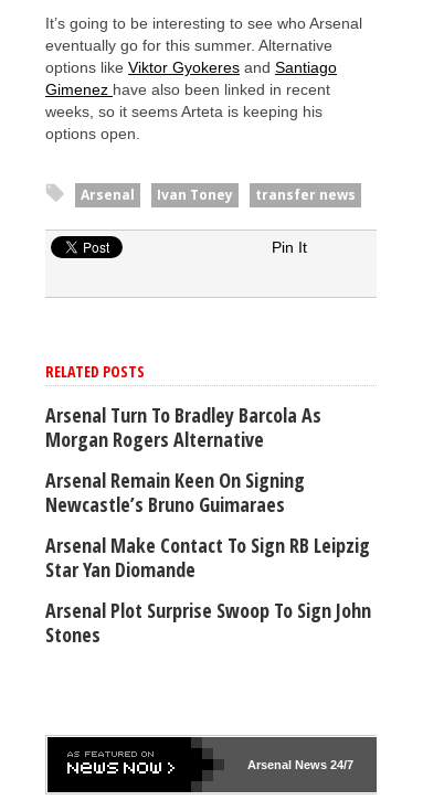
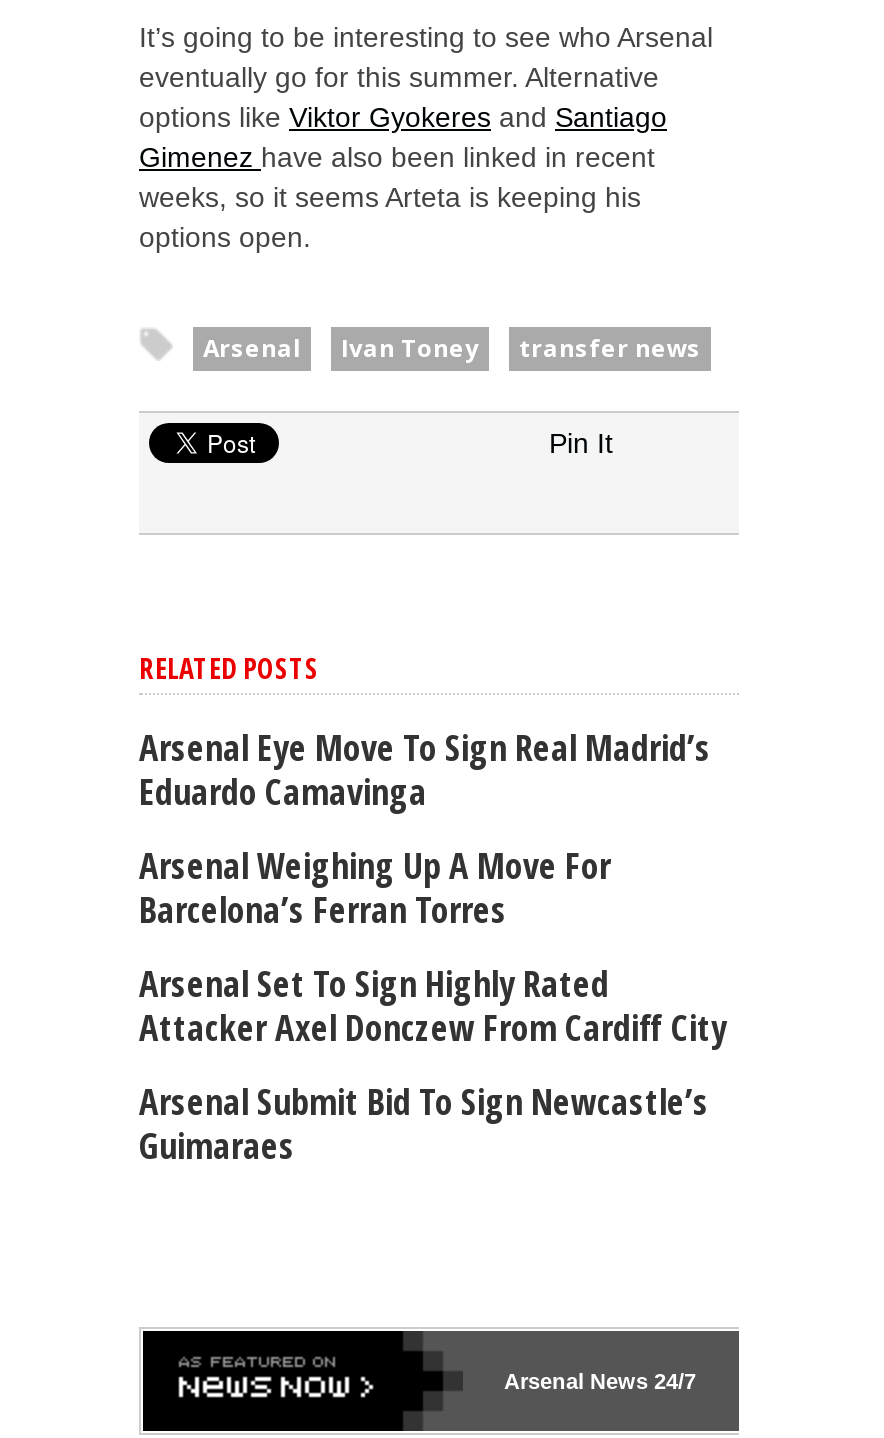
[45,401,321,452] Arsenal Turn To Bradley Barcola As | Morgan Rogers Alternative -> [139,722,711,814] Arsenal Eye Move To Sign Real Madrid’s | Eduardo Camavinga
[45,466,305,517] Arsenal Remain Keen On Signing | Newcastle’s Bruno Guimaraes -> [139,840,611,932] Arsenal Weighing Up A Move For | Barcelona’s Ferran Torres
[45,531,370,582] Arsenal Make Contact To Sign RB Leipzig | Star Yan Diomande -> [139,958,727,1050] Arsenal Set To Sign Highly Rated | Attacker Axel Donczew From Cardiff City
[45,596,371,647] Arsenal Plot Surprise Swoop To Sign John | Stones -> [139,1076,709,1168] Arsenal Submit Bid To Sign Newcastle’s | Guimaraes

